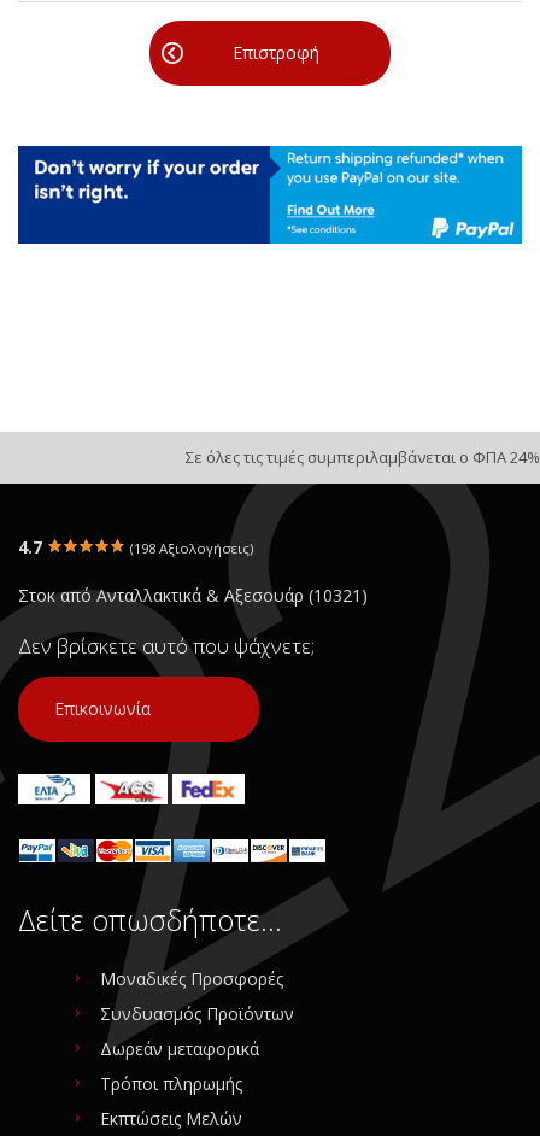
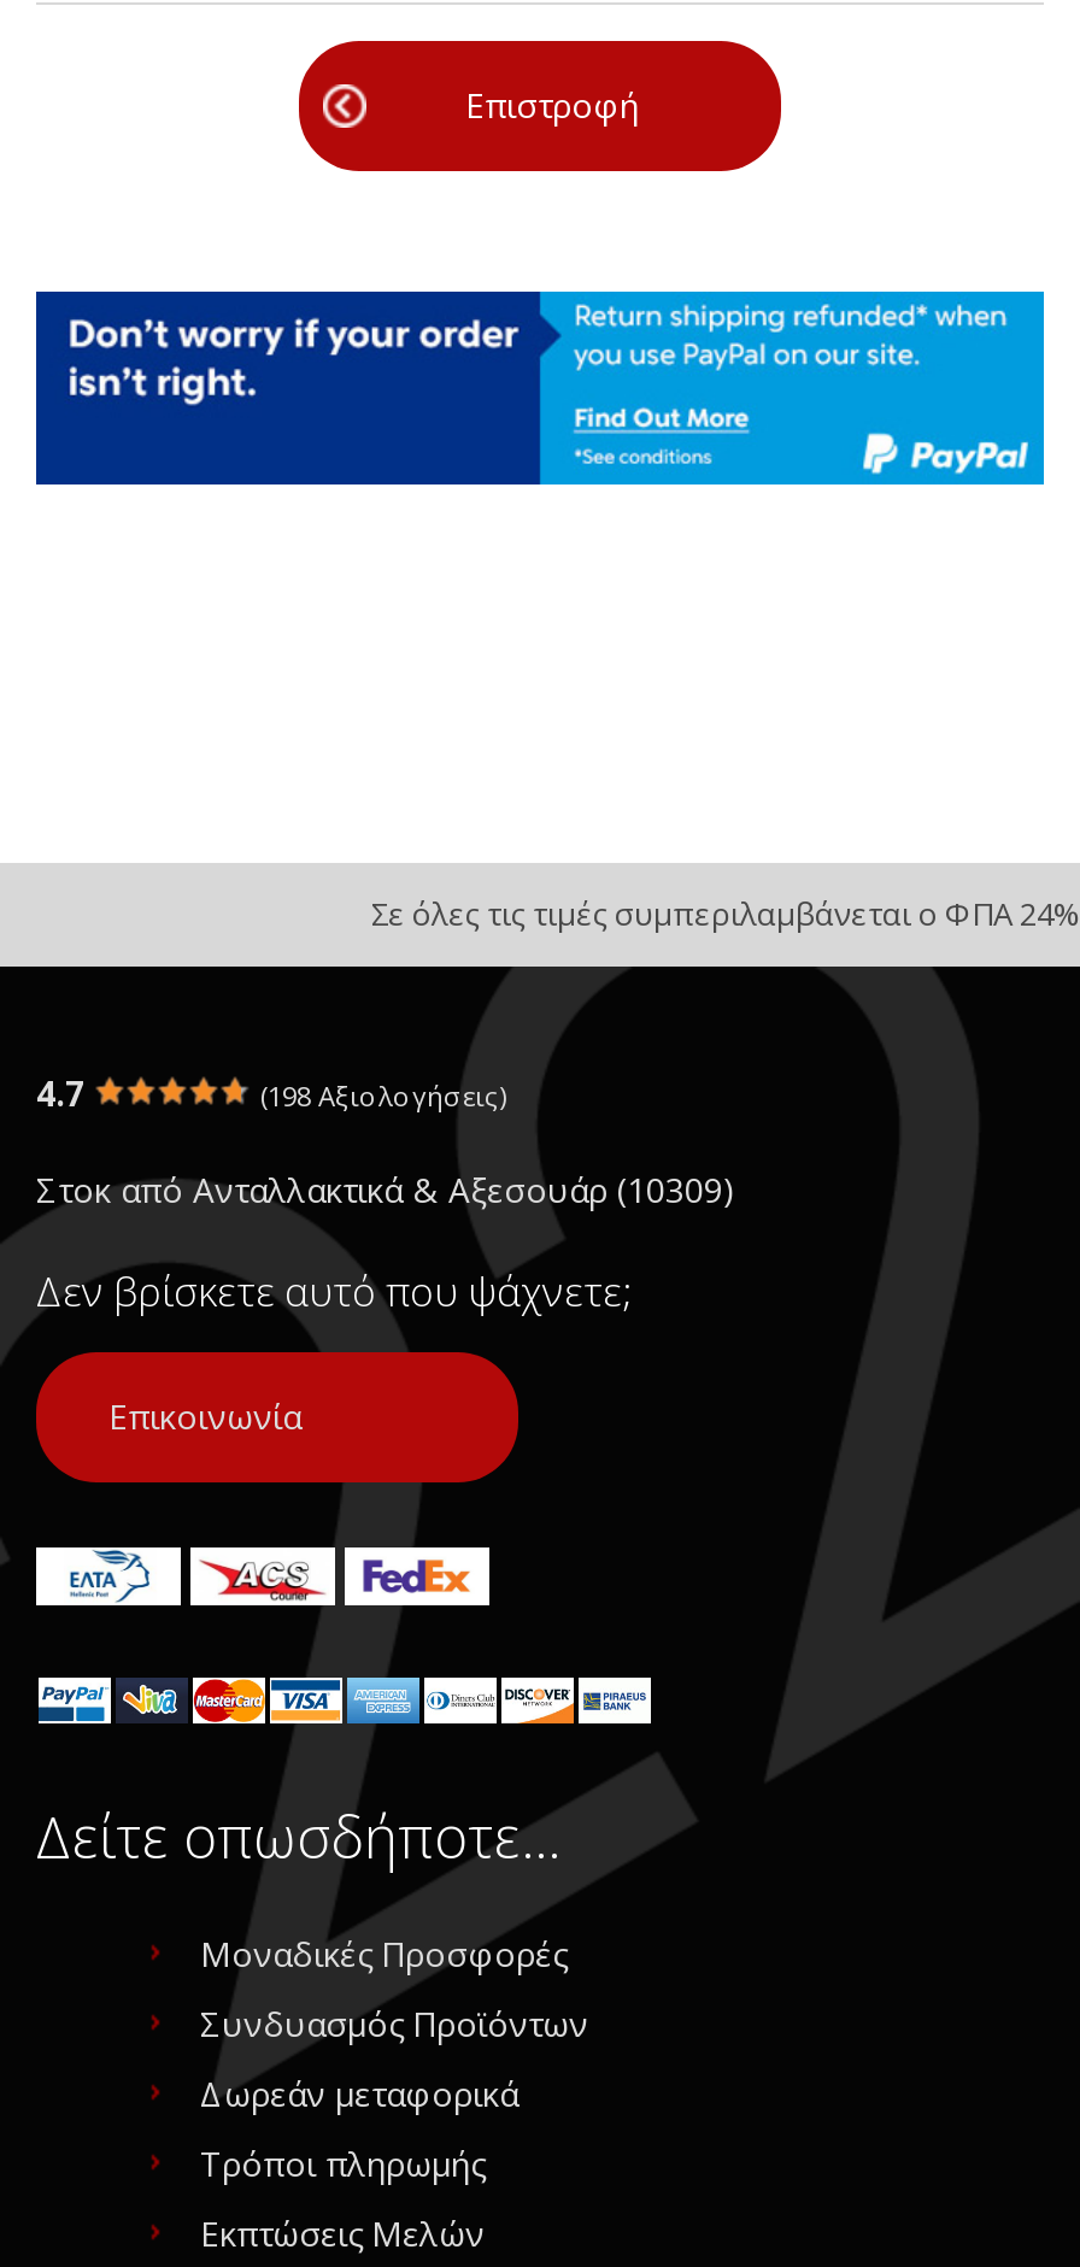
[18,584,368,607] Στοκ από Ανταλλακτικά & Αξεσουάρ (10321) -> [36,1166,735,1212] Στοκ από Ανταλλακτικά & Αξεσουάρ (10309)

